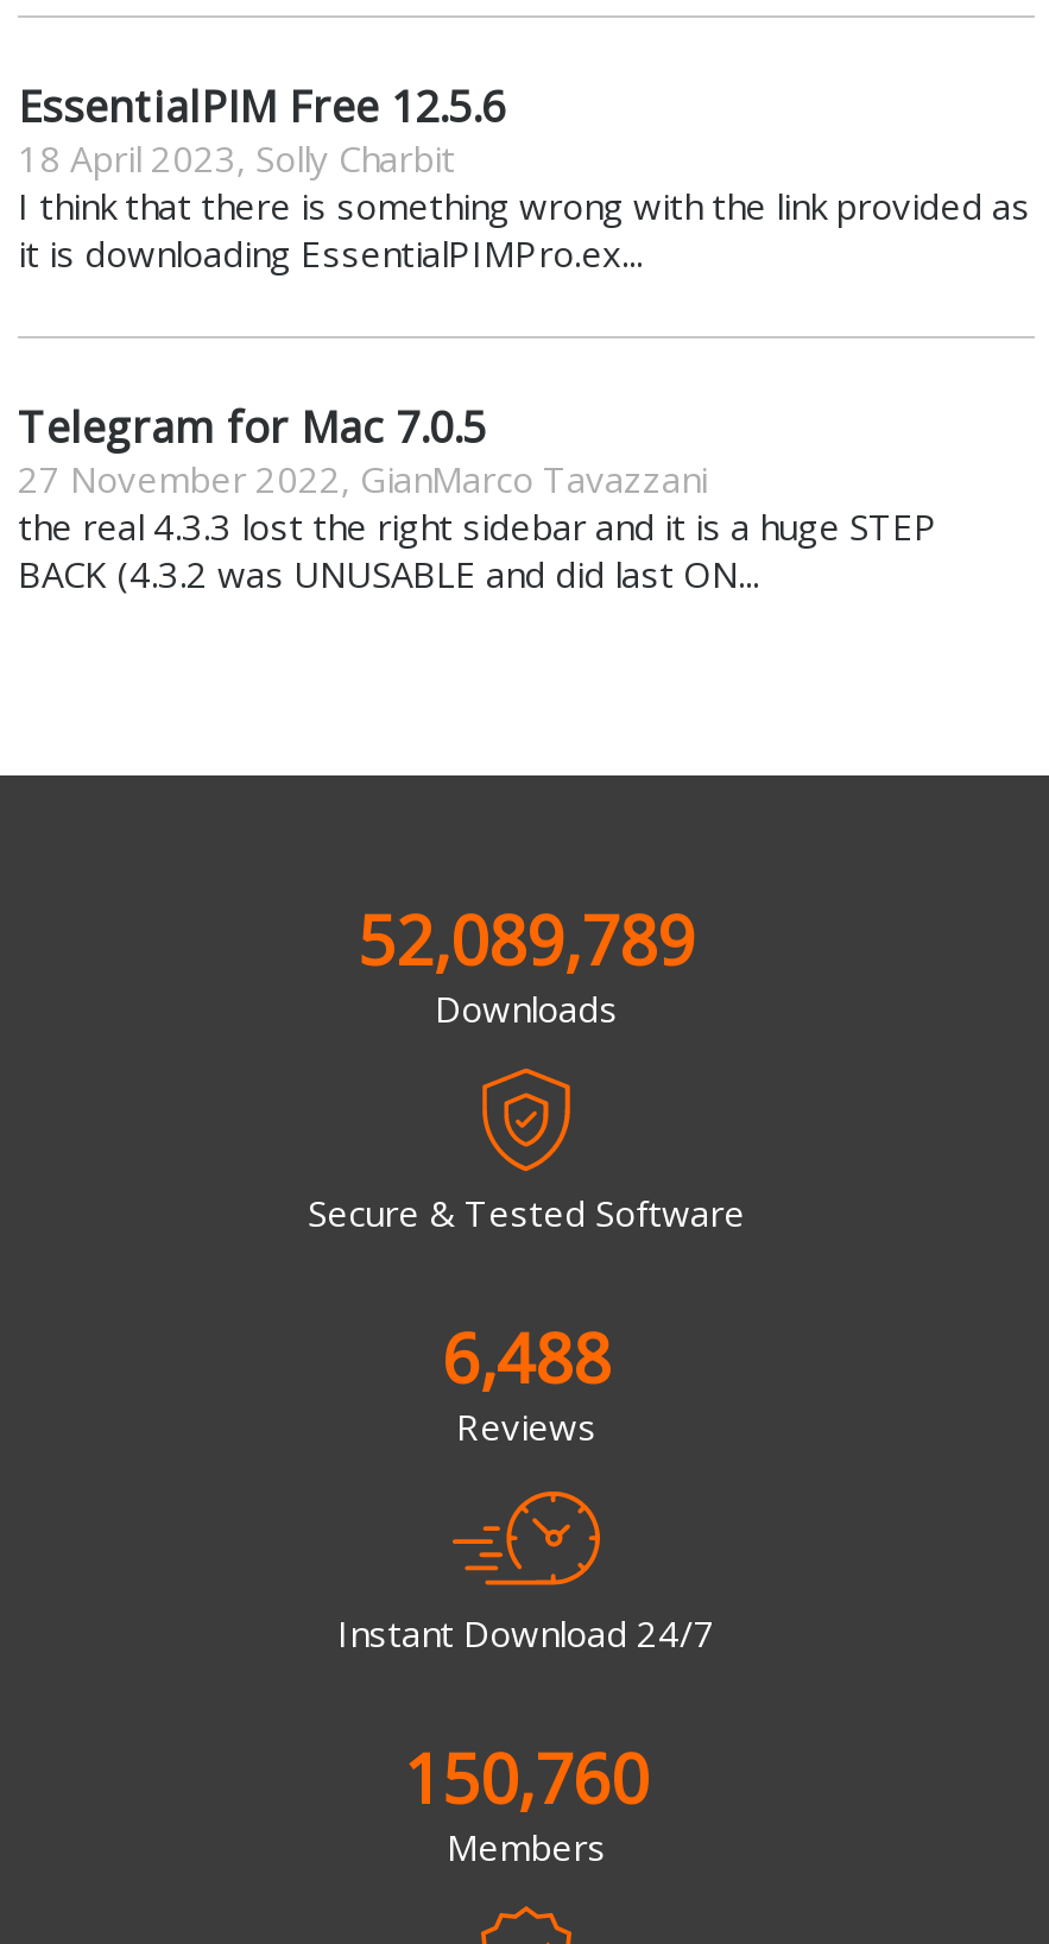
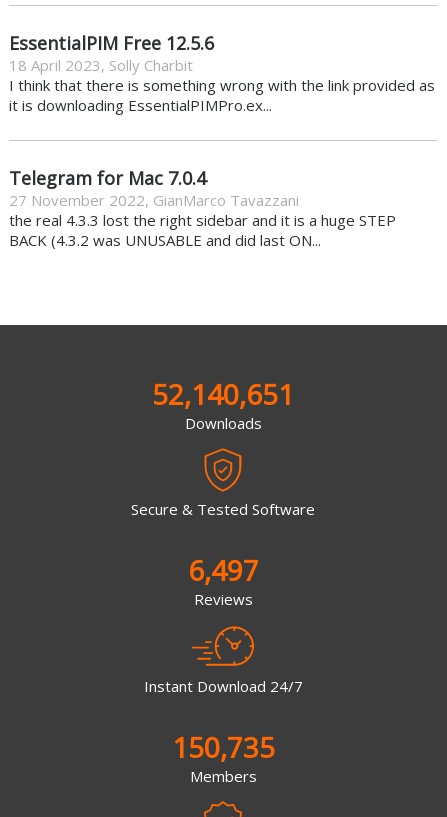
[18,397,486,454] Telegram for Mac 7.0.5 -> [9,165,206,189] Telegram for Mac 7.0.4
[358,893,695,983] 52,089,789 -> [152,374,294,412] 52,140,651
[442,1312,611,1402] 6,488 -> [187,551,258,589] 6,497
[404,1731,649,1822] 150,760 -> [171,727,274,765] 150,735

